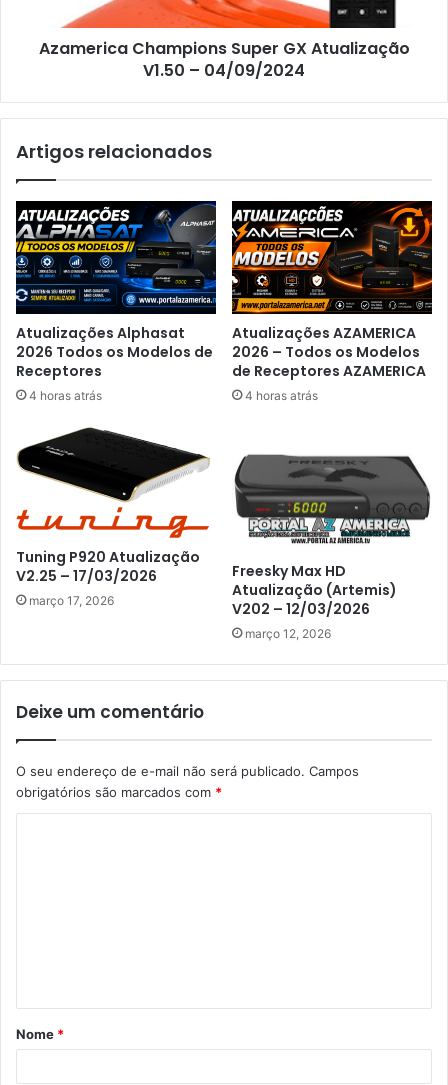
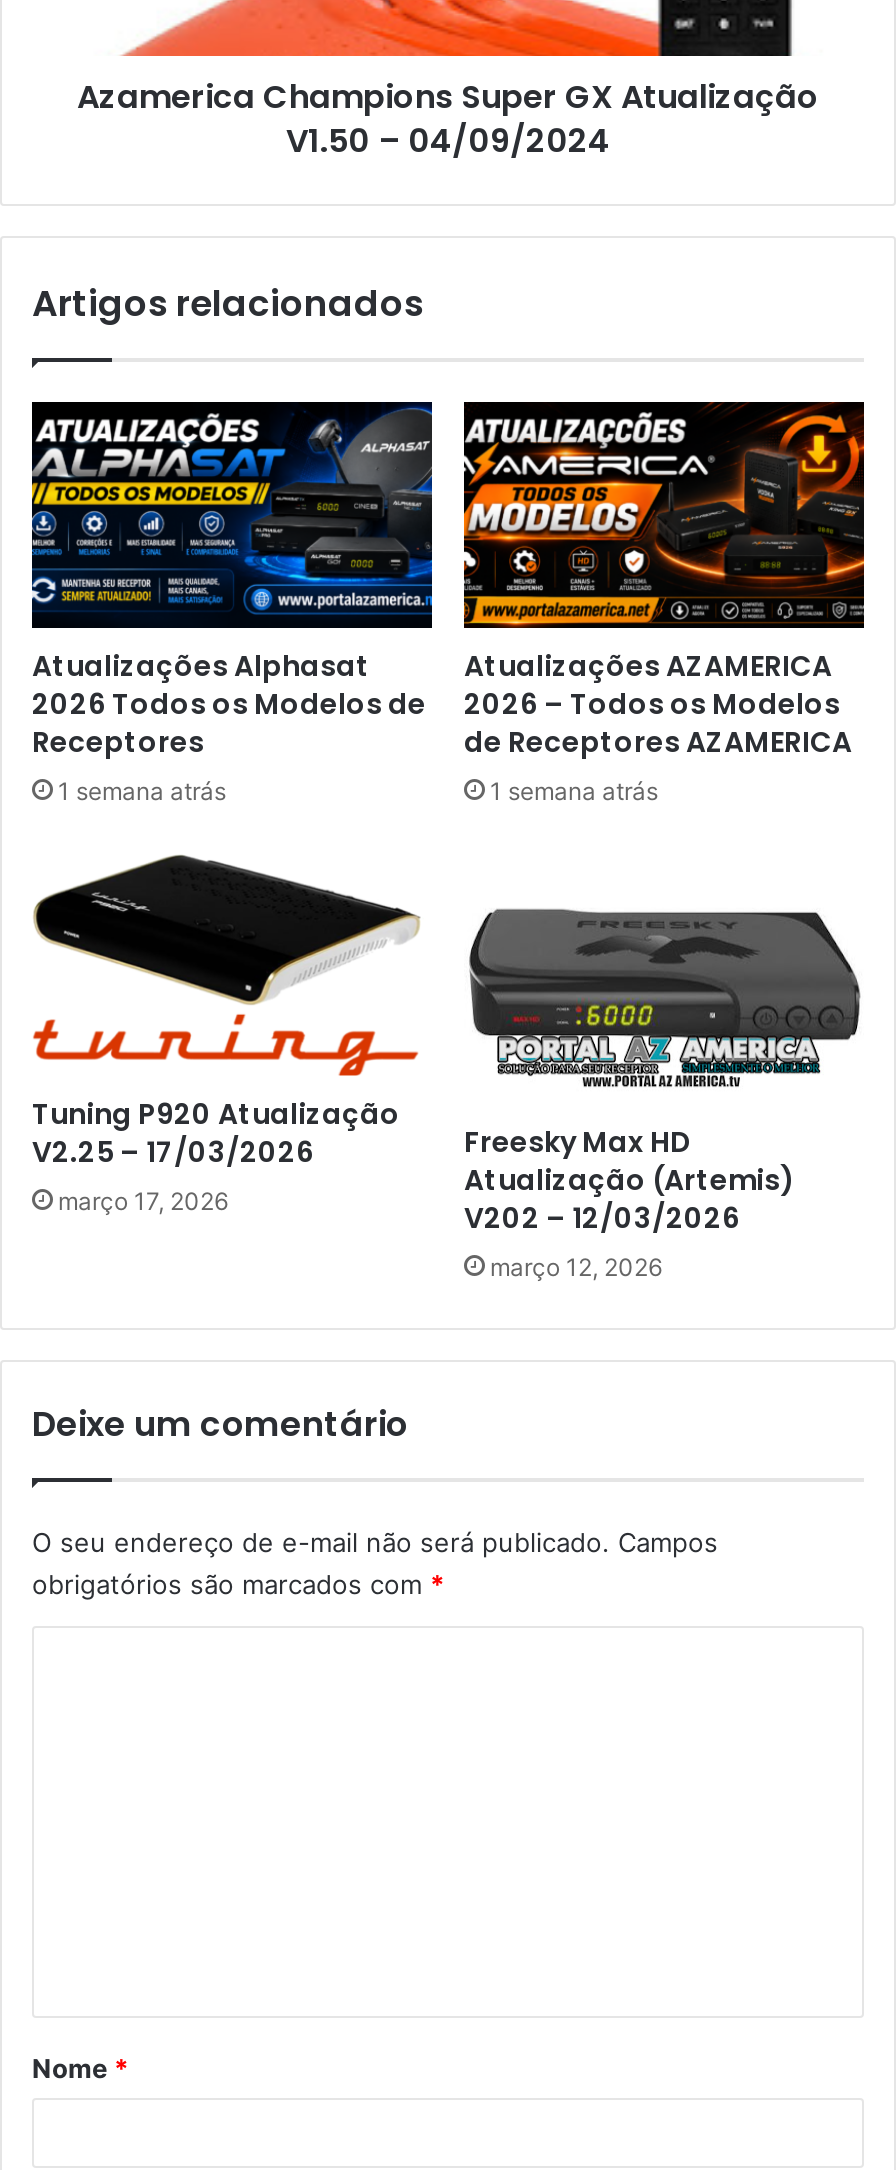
[29,388,102,403] 4 horas atrás -> [58,775,226,805] 1 semana atrás
[245,388,318,403] 4 horas atrás -> [490,775,658,805] 1 semana atrás

